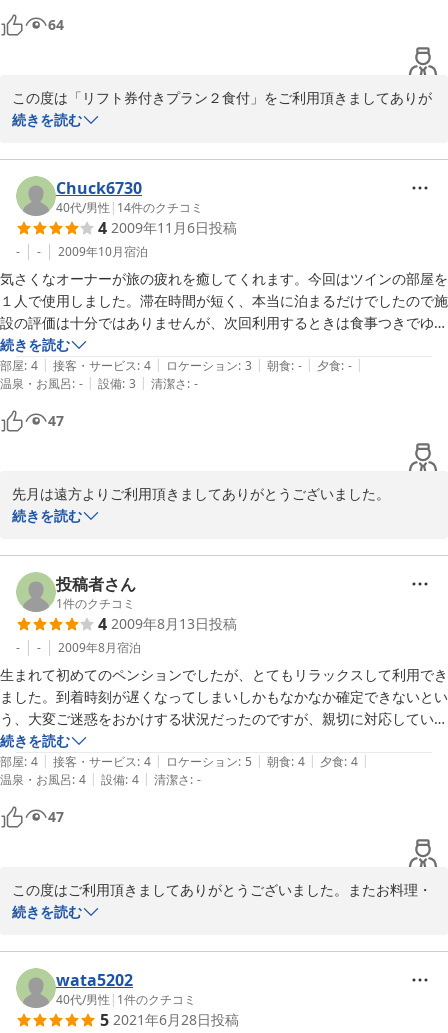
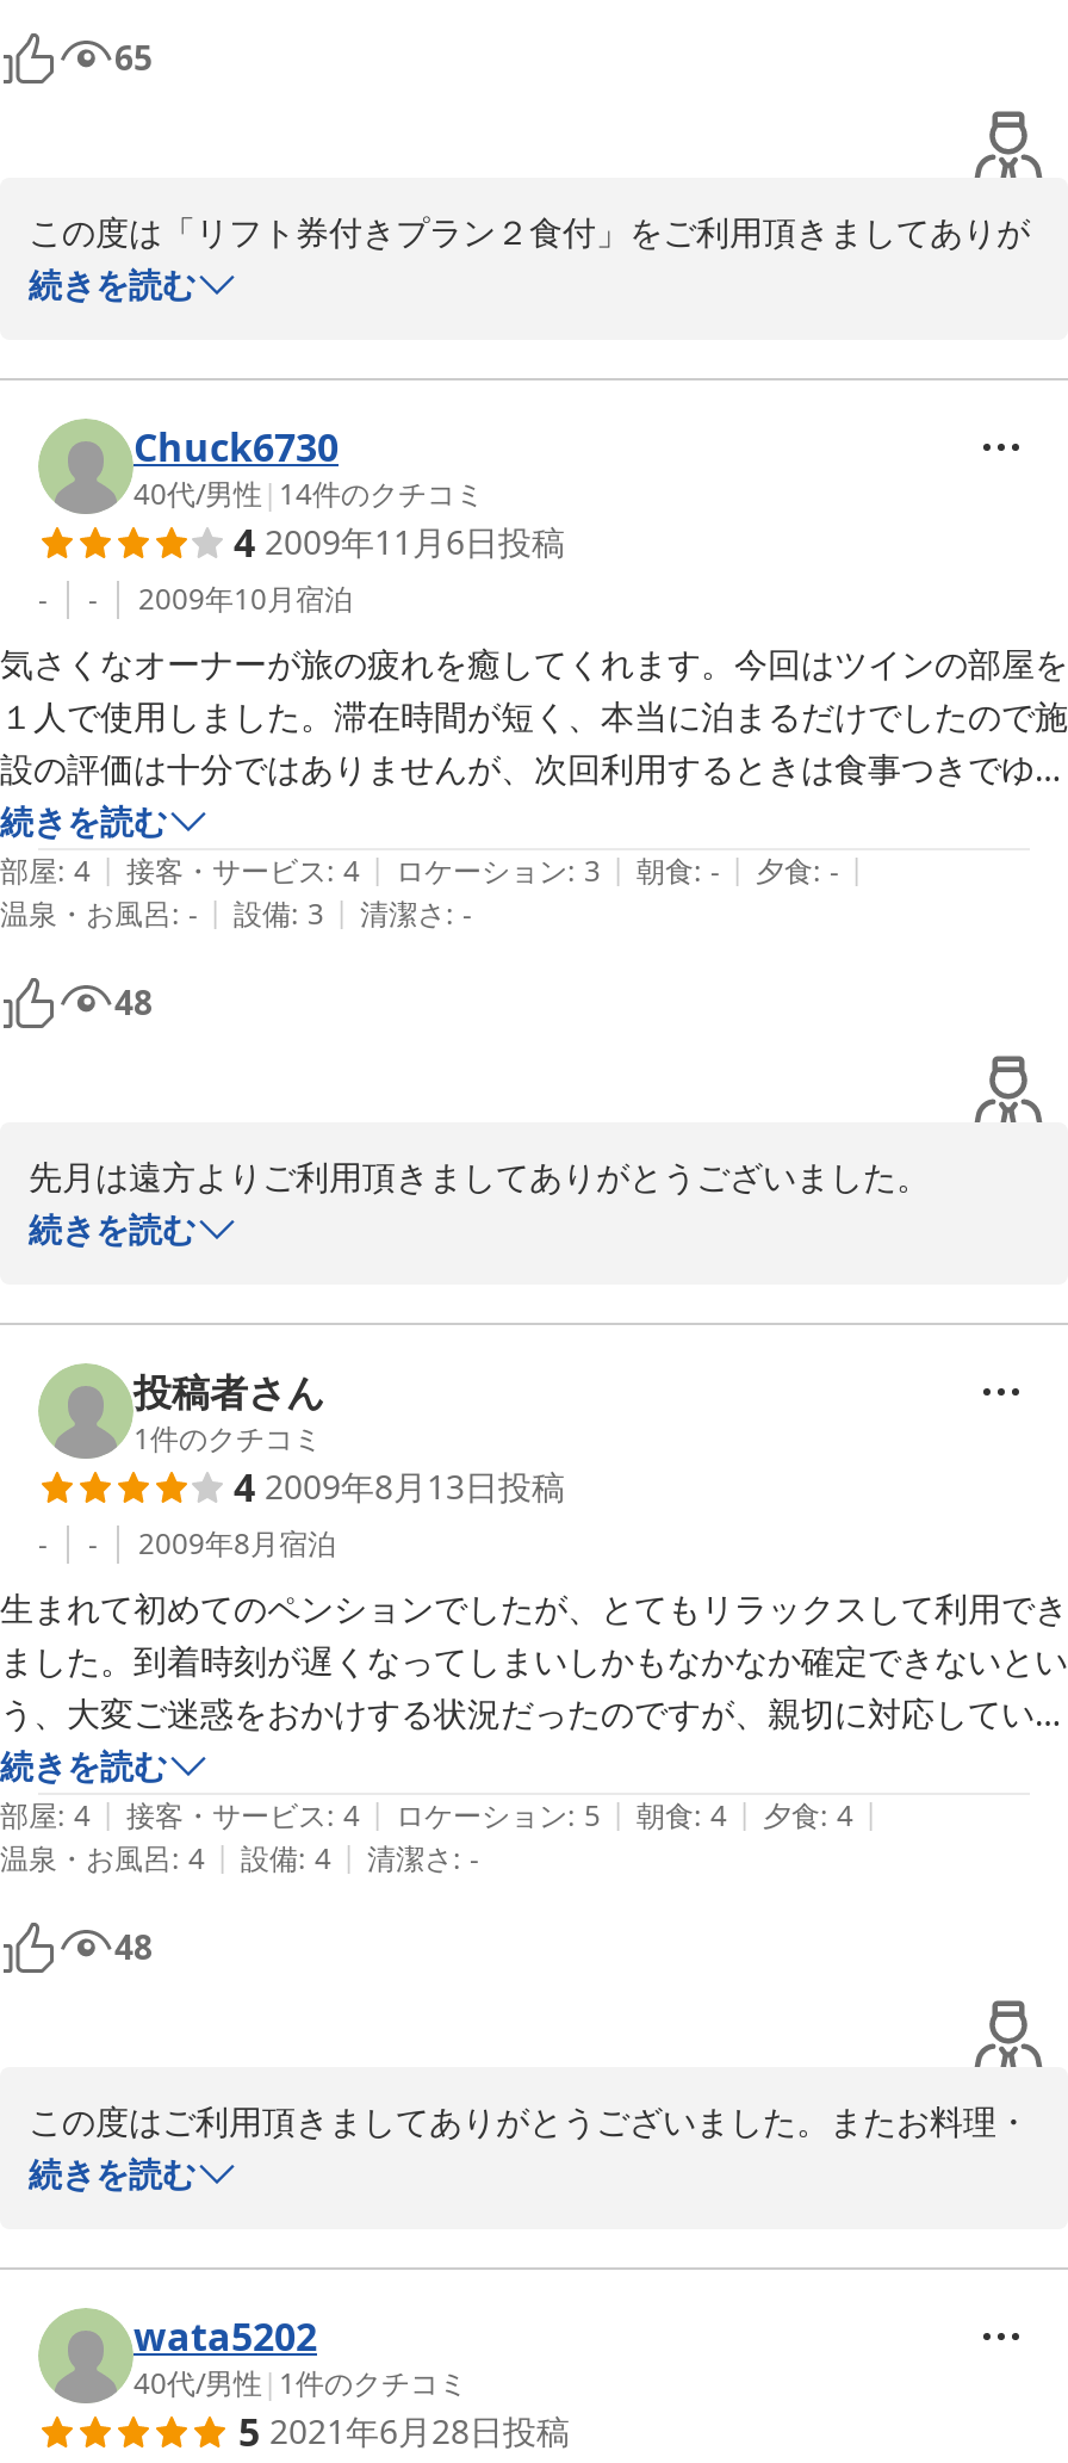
[48,15,64,34] 64 -> [114,35,153,80] 65
[48,411,64,430] 47 -> [114,979,153,1025] 48
[48,807,64,826] 47 -> [114,1924,153,1969] 48

